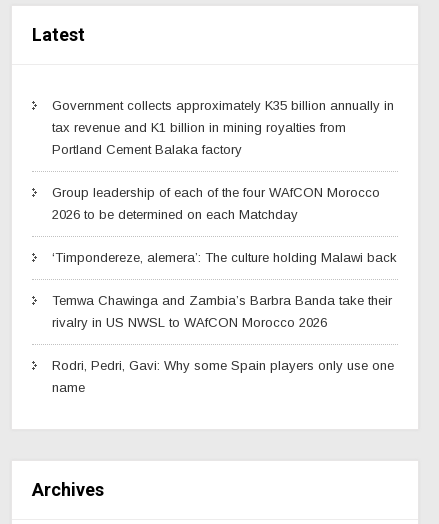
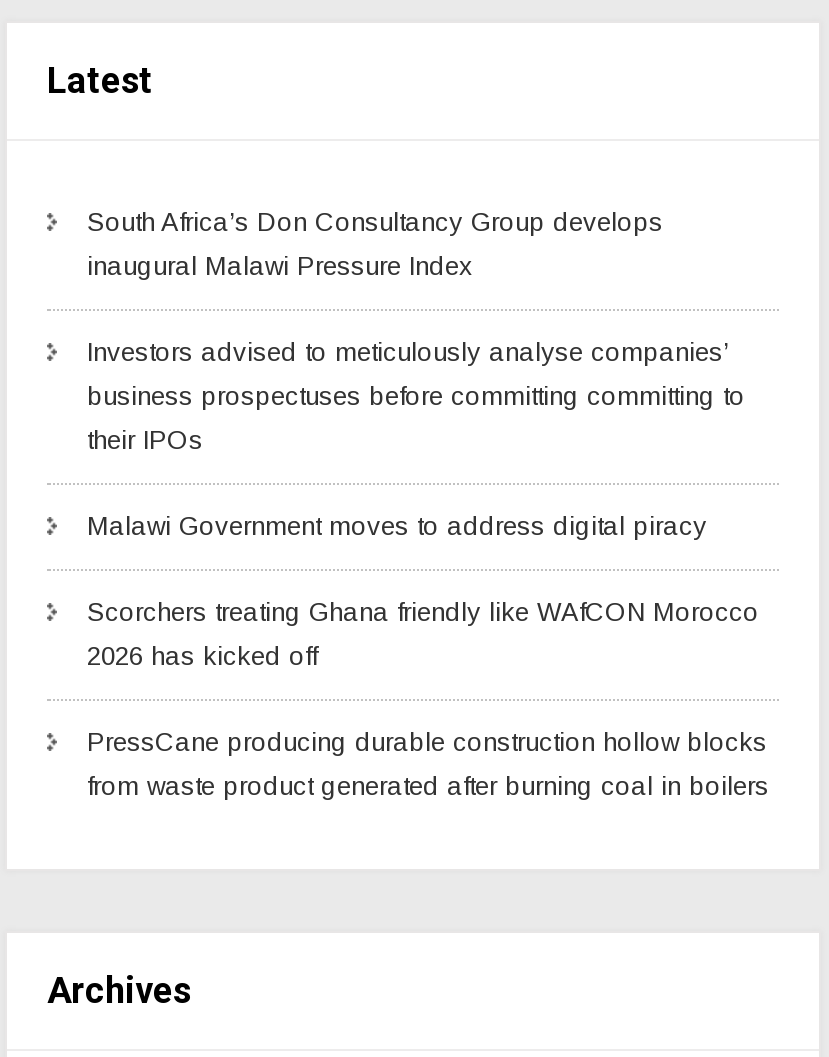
[52,98,394,113] Government collects approximately K35 billion annually in -> [87,208,663,238] South Africa’s Don Consultancy Group develops
[52,120,346,135] tax revenue and K1 billion in mining royalties from -> [87,252,473,282] inaugural Malawi Pressure Index
[52,142,242,157] Portland Cement Balaka factory -> [87,338,729,368] Investors advised to meticulously analyse companies’
[52,185,380,200] Group leadership of each of the four WAfCON Morocco -> [87,382,745,412] business prospectuses before committing committing to
[52,207,298,222] 2026 to be determined on each Matchday -> [87,426,203,456] their IPOs
[52,250,397,265] ‘Timpondereze, alemera’: The culture holding Malawi back -> [87,512,707,542] Malawi Government moves to address digital piracy
[52,293,392,308] Temwa Chawinga and Zambia’s Barbra Banda take their -> [87,598,759,628] Scorchers treating Ghana friendly like WAfCON Morocco
[52,315,327,330] rivalry in US NWSL to WAfCON Morocco 2026 -> [87,642,317,672] 2026 has kicked off
[52,358,394,373] Rodri, Pedri, Gavi: Why some Spain players only use one -> [87,728,767,758] PressCane producing durable construction hollow blocks
[52,380,85,395] name -> [87,772,769,802] from waste product generated after burning coal in boilers

